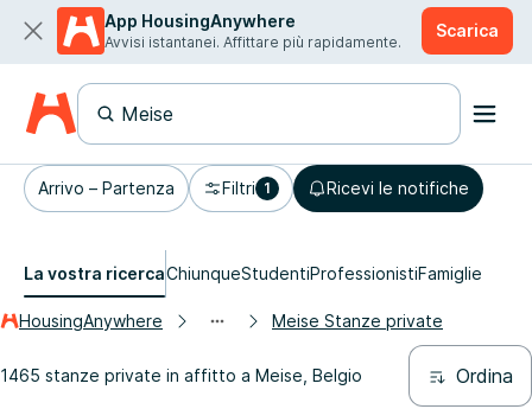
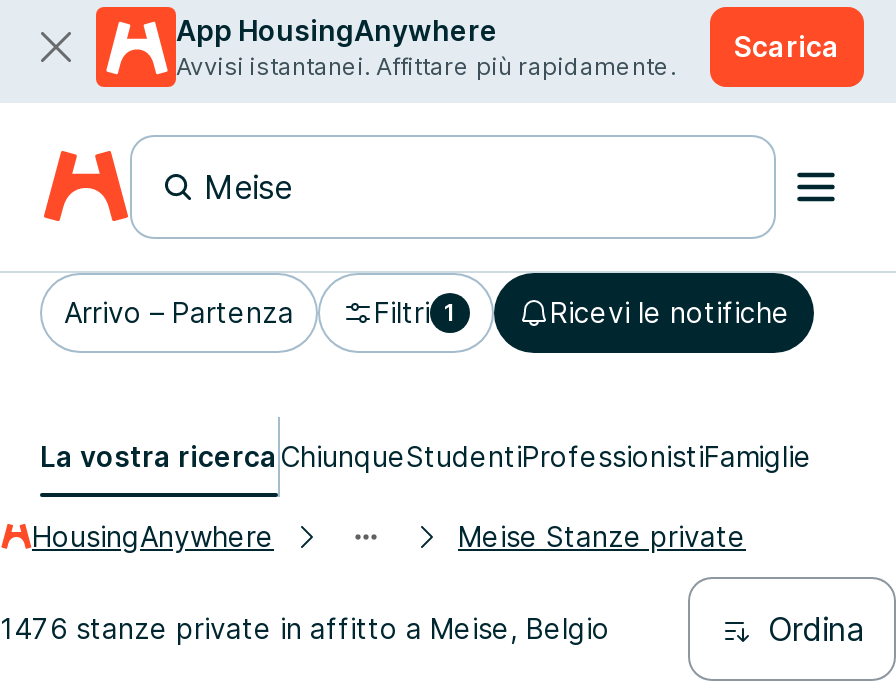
[0,365,362,385] 1465 stanze private in affitto a Meise, Belgio -> [0,611,610,645] 1476 stanze private in affitto a Meise, Belgio

